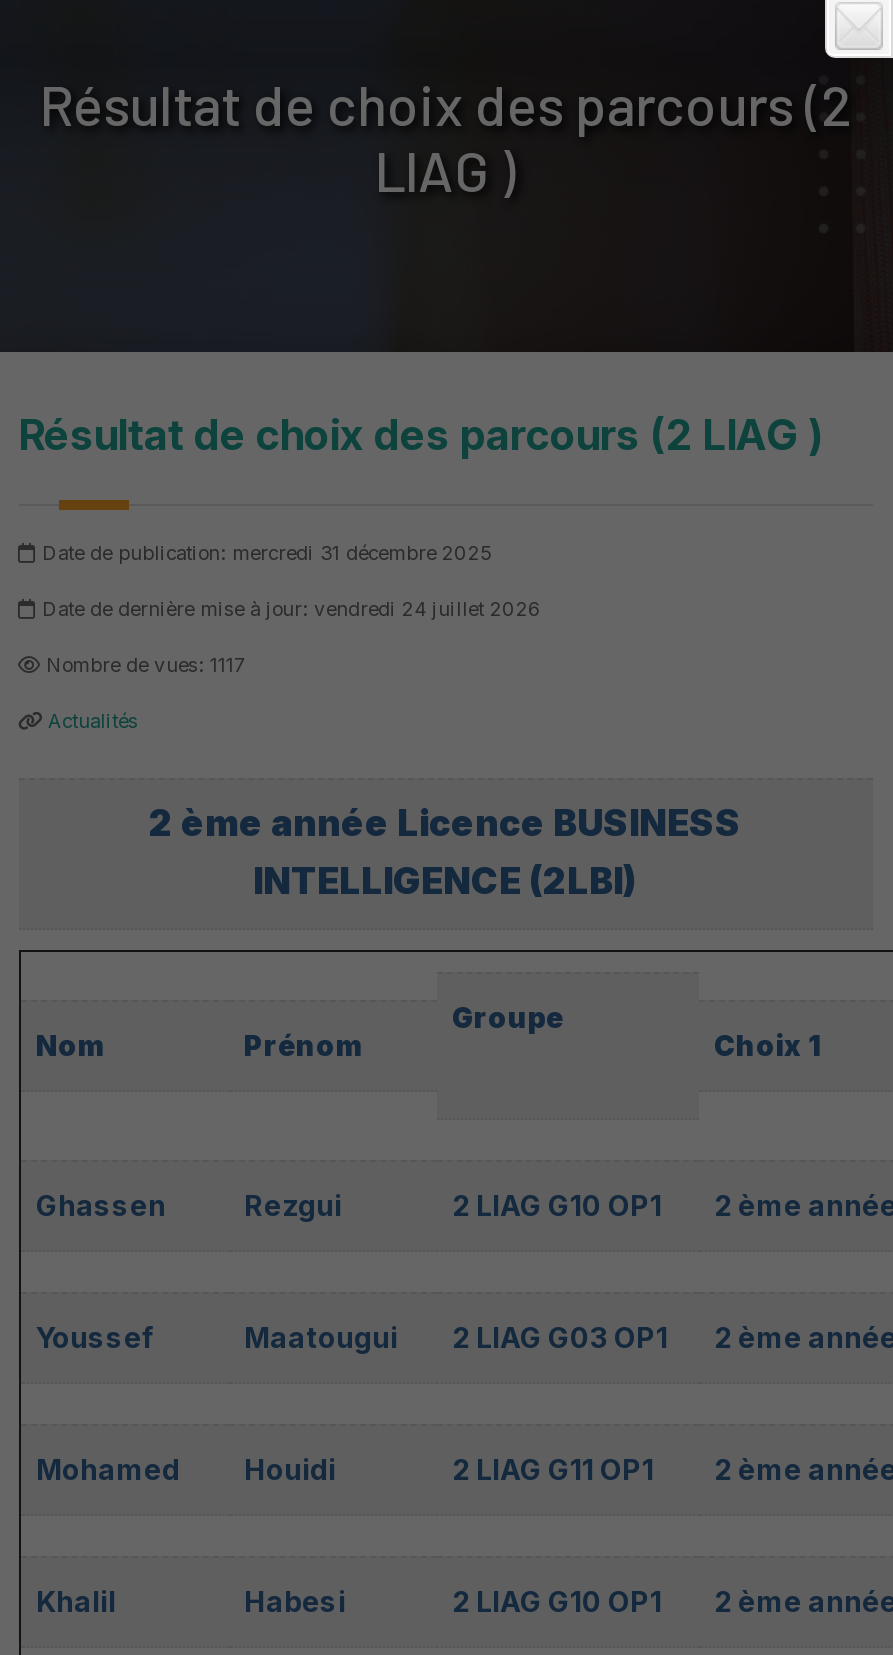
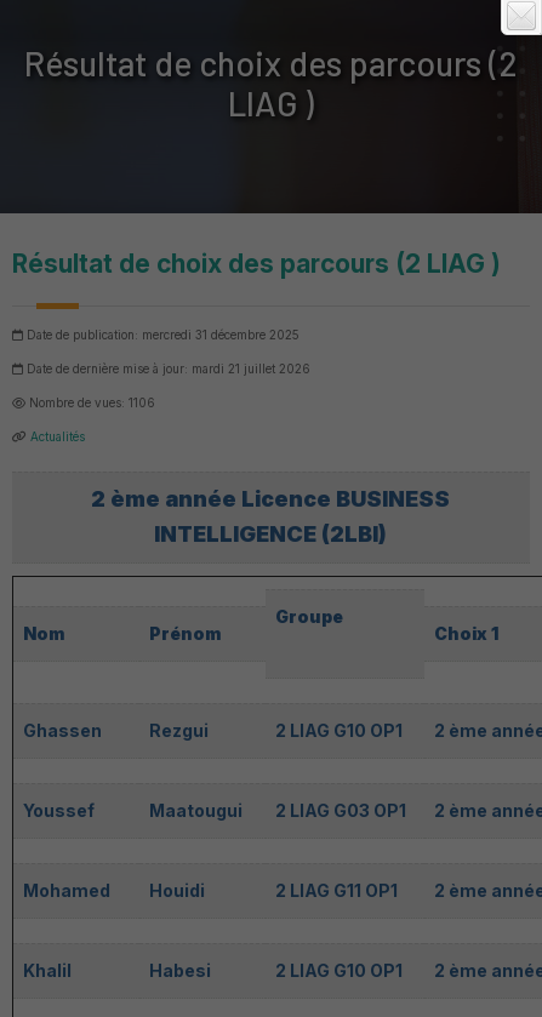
[42,598,542,620] Date de dernière mise à jour: vendredi 24 juillet 2026 -> [26,363,310,376] Date de dernière mise à jour: mardi 21 juillet 2026
[46,654,246,676] Nombre de vues: 1117 -> [28,397,155,410] Nombre de vues: 1106

